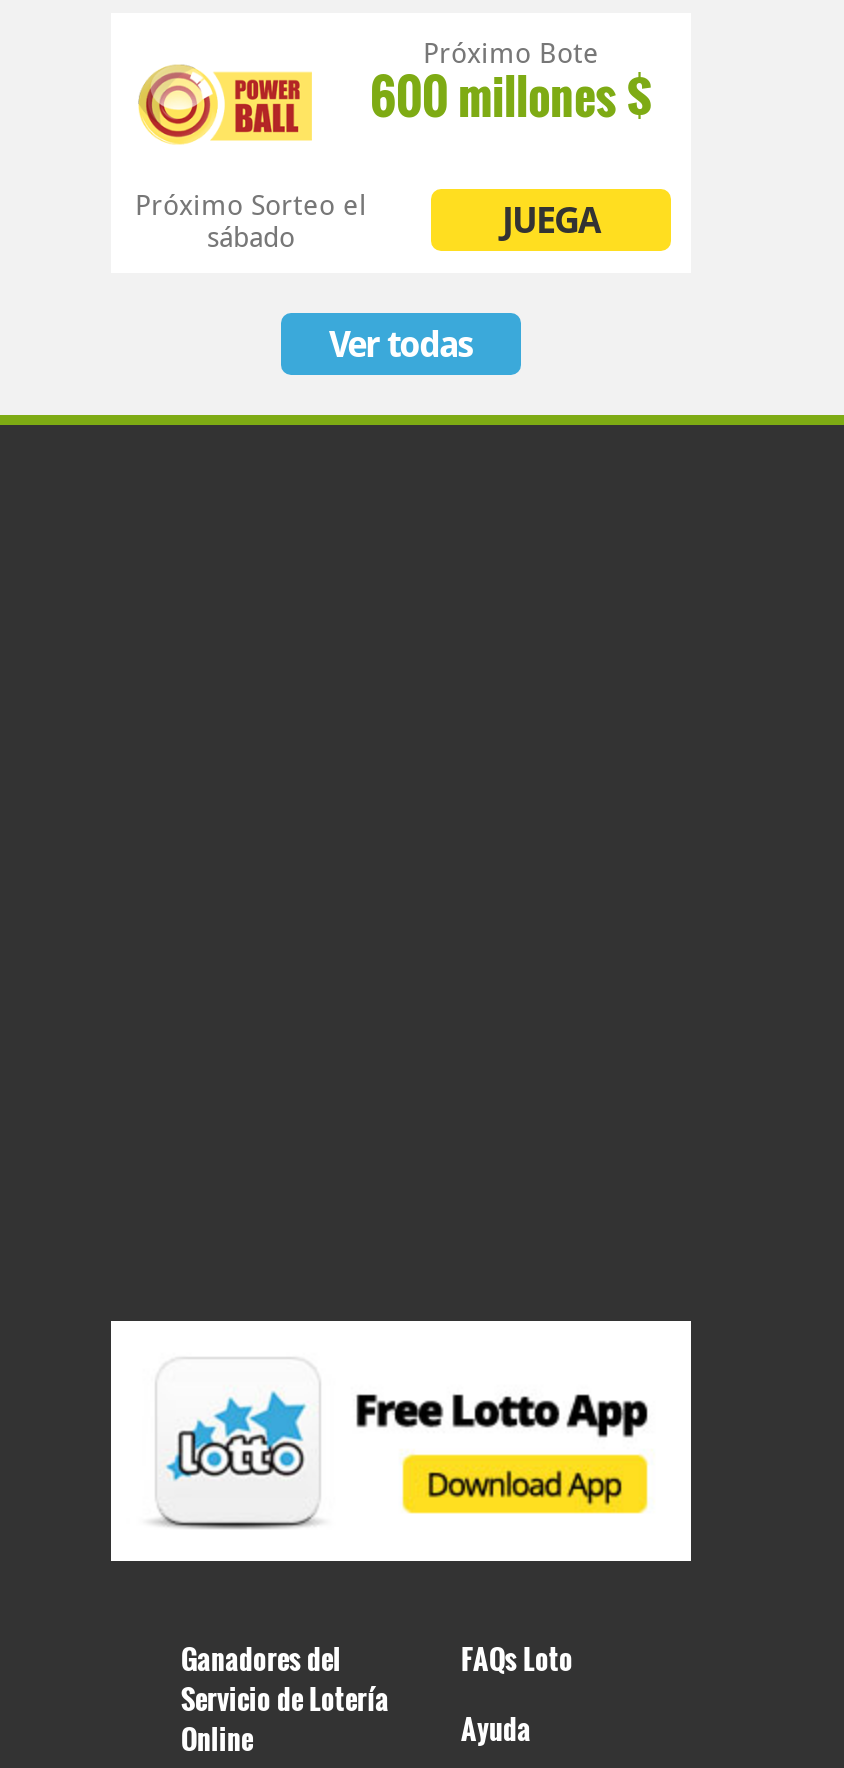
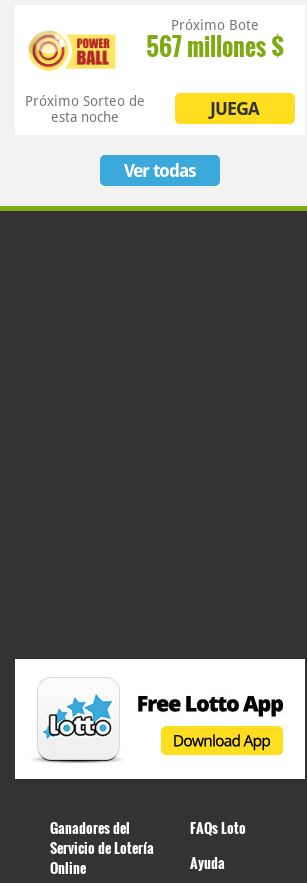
[370,60,652,132] 600 millones $ -> [146,28,284,64] 567 millones $
[135,188,367,252] Próximo Sorteo el | sábado -> [25,93,145,125] Próximo Sorteo de | esta noche

